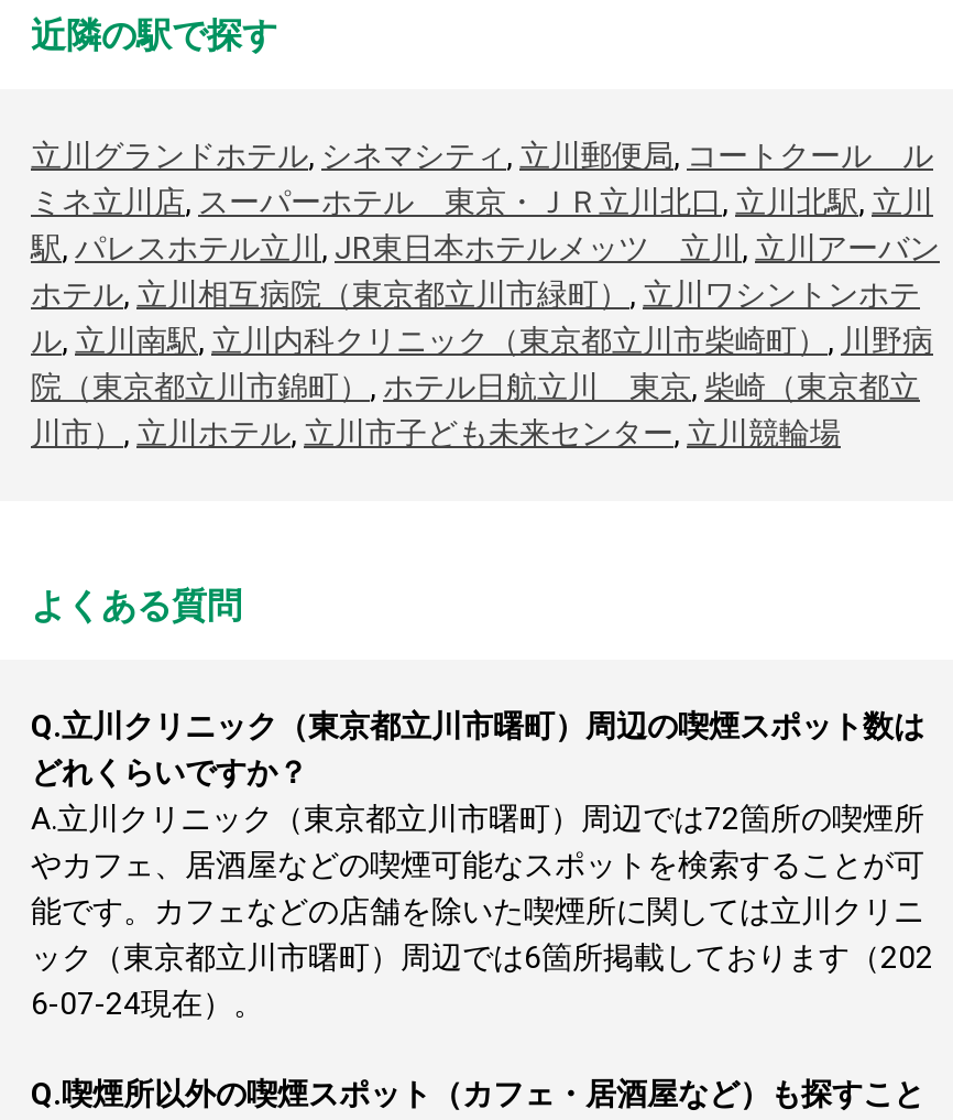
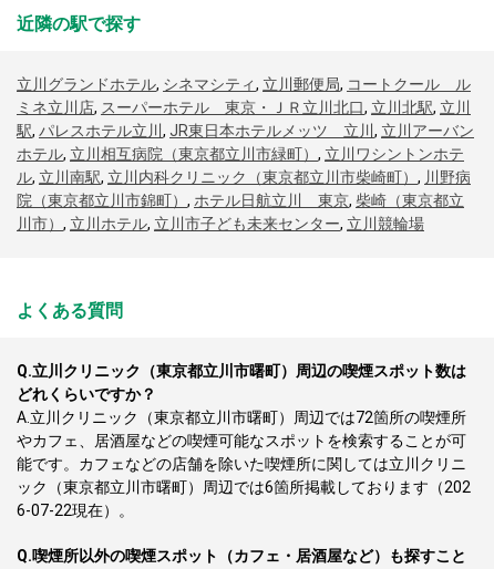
[31,986,264,1021] 6-07-24現在）。 -> [17,501,134,519] 6-07-22現在）。

